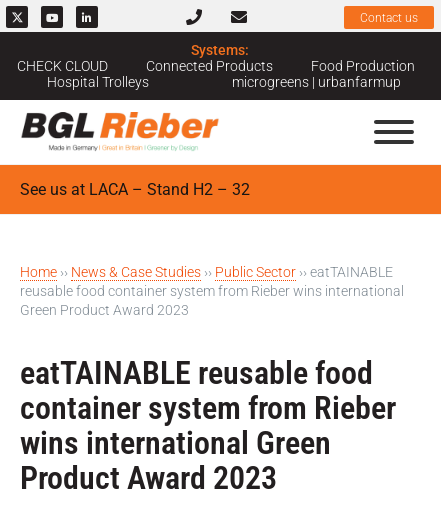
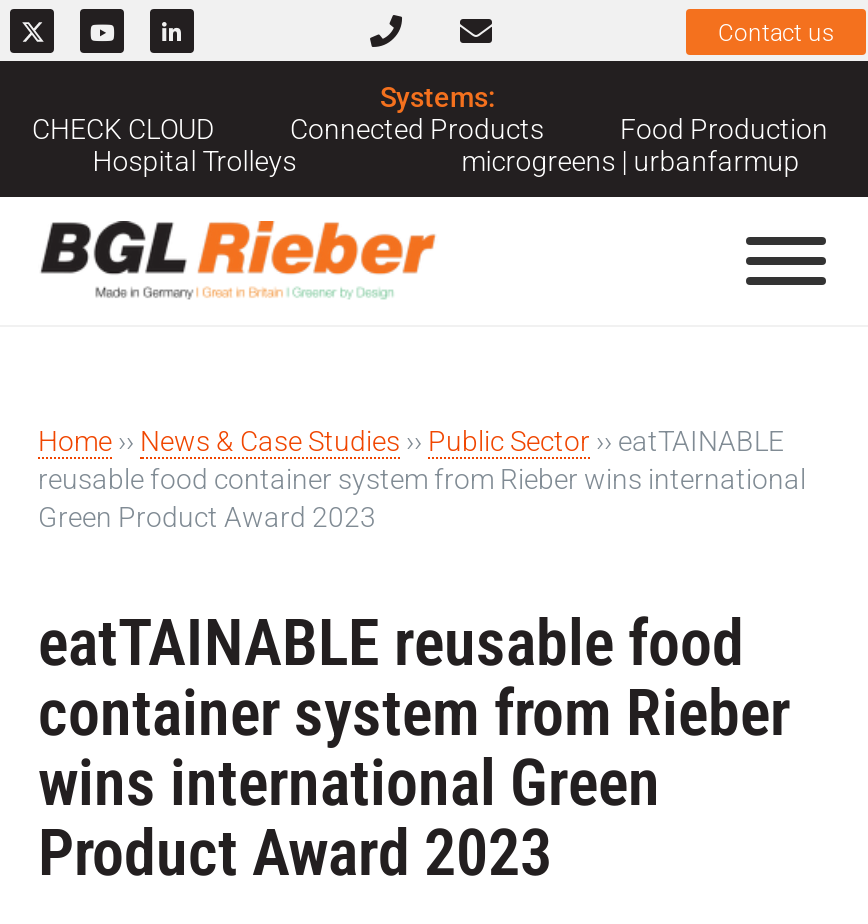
[20,180,250,199] See us at LACA – Stand H2 – 32 -> none

